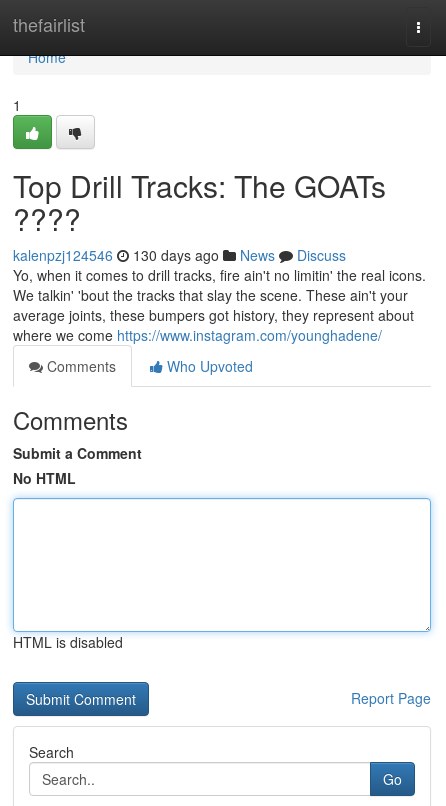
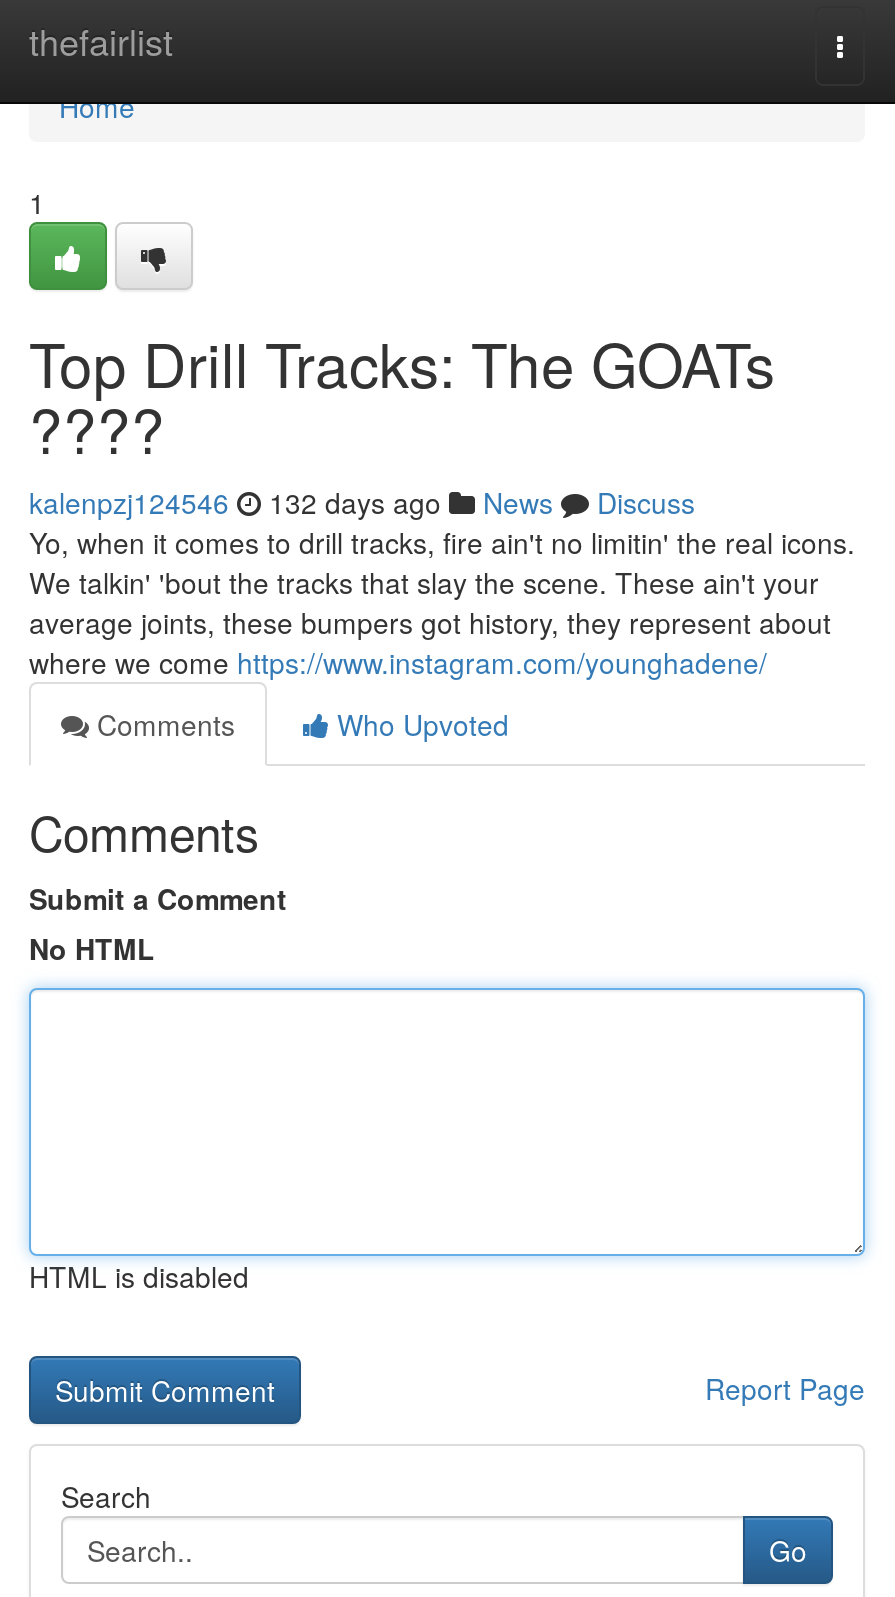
[13,245,346,265] kalenpzj124546 130 days ago News Discuss -> [29,482,695,522] kalenpzj124546 132 days ago News Discuss

